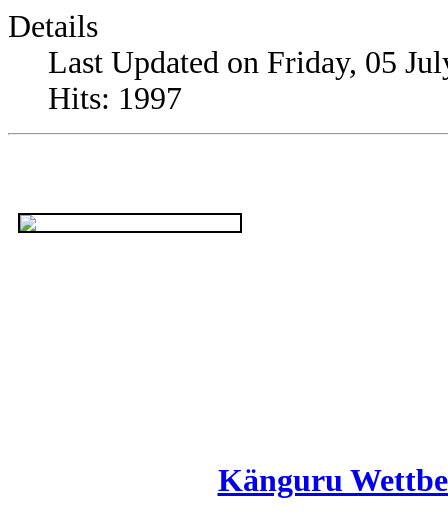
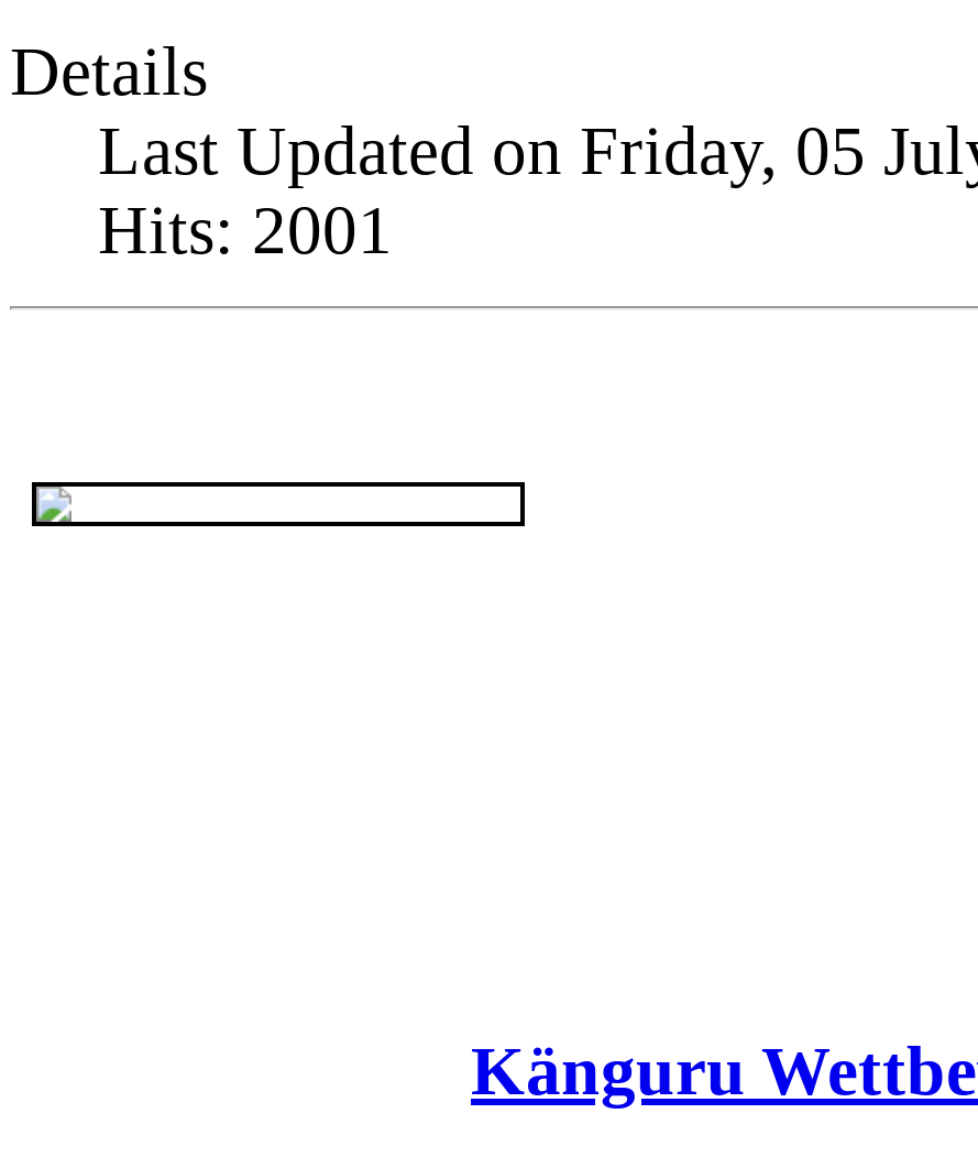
[48,81,182,116] Hits: 1997 -> [98,192,393,269] Hits: 2001

